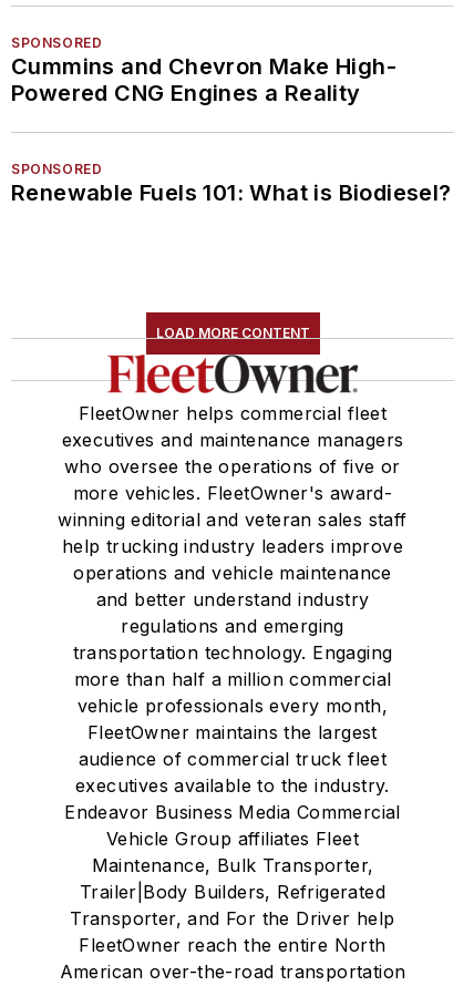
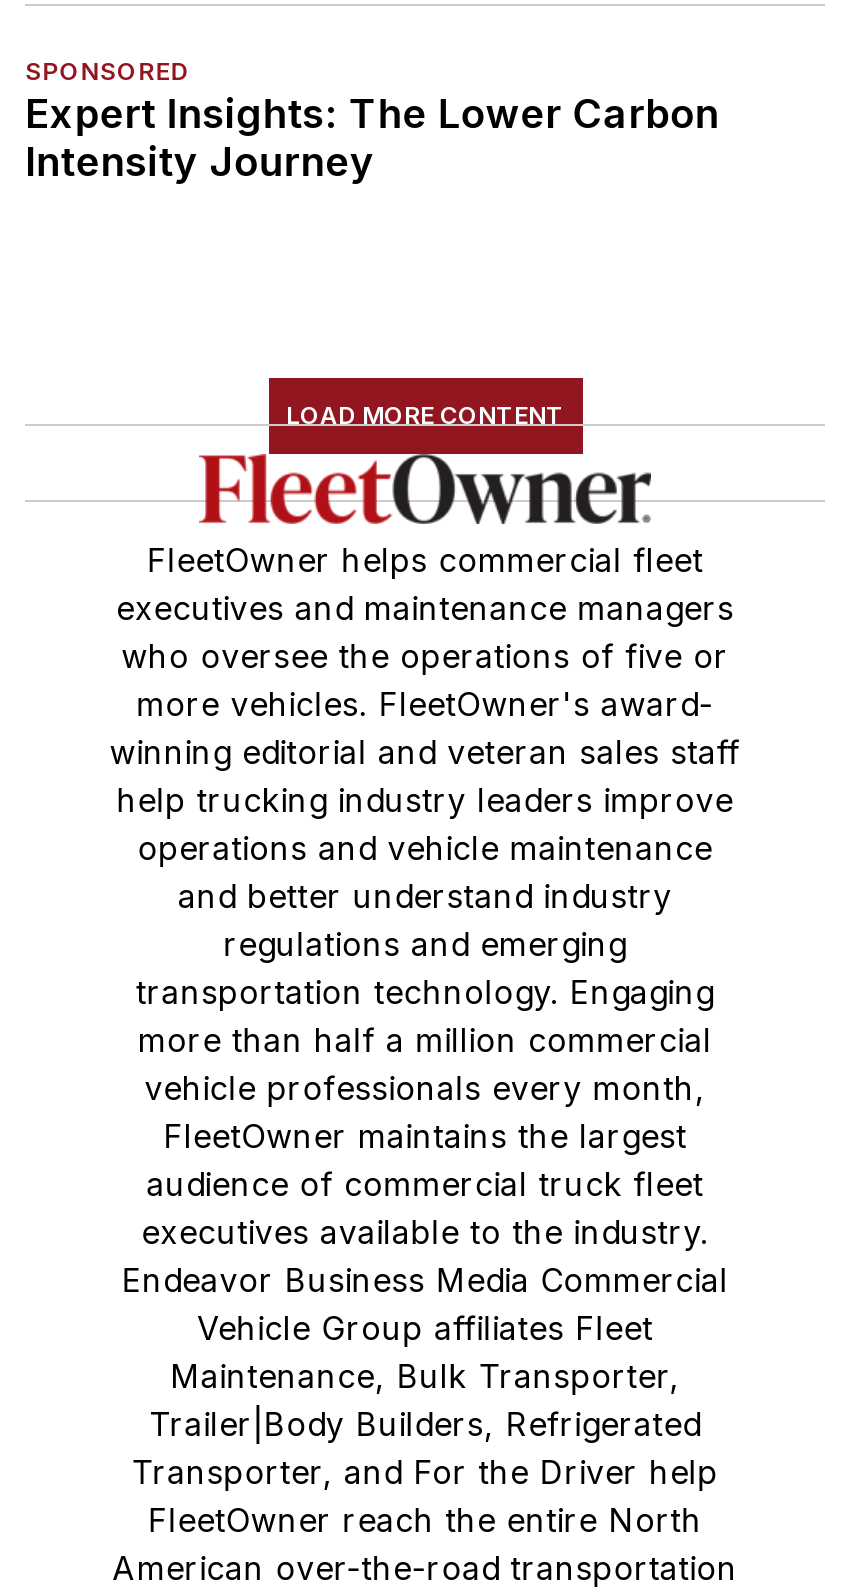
[11,53,451,206] Cummins and Chevron Make High- | Powered CNG Engines a Reality | SPONSORED | Renewable Fuels 101: What is Biodiesel? -> [25,89,719,185] Expert Insights: The Lower Carbon | Intensity Journey

